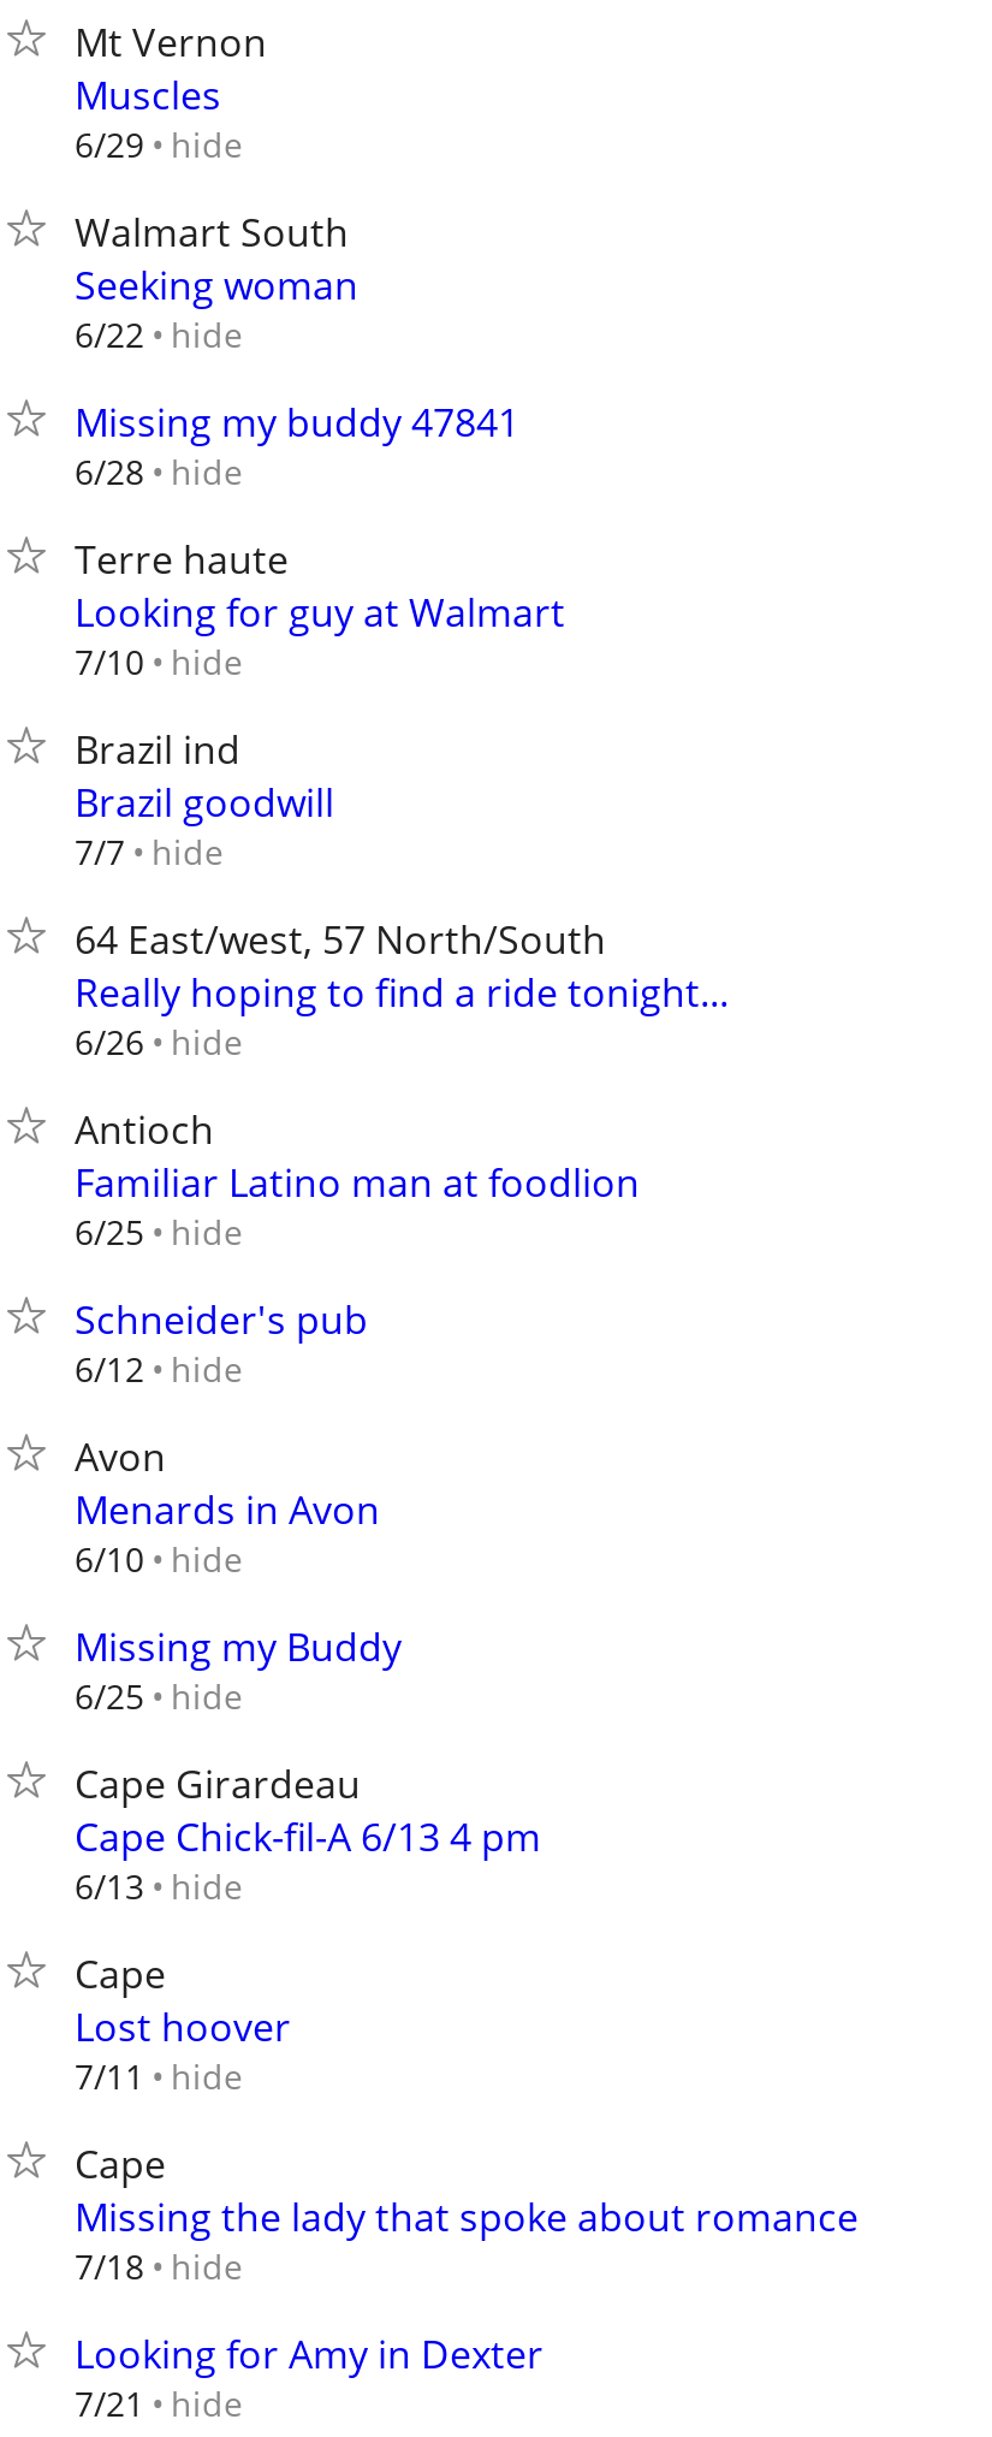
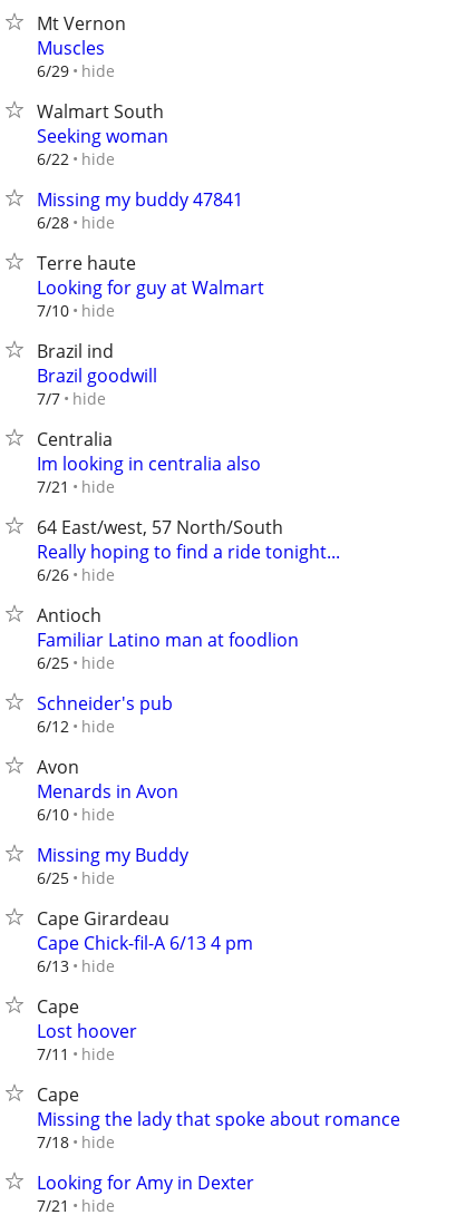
none -> [37,427,261,497] Centralia | Im looking in centralia also | 7/21 hide

